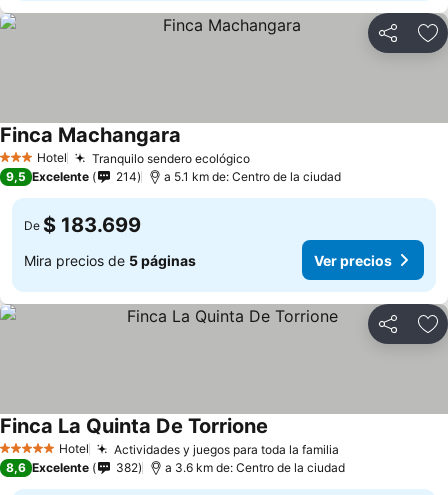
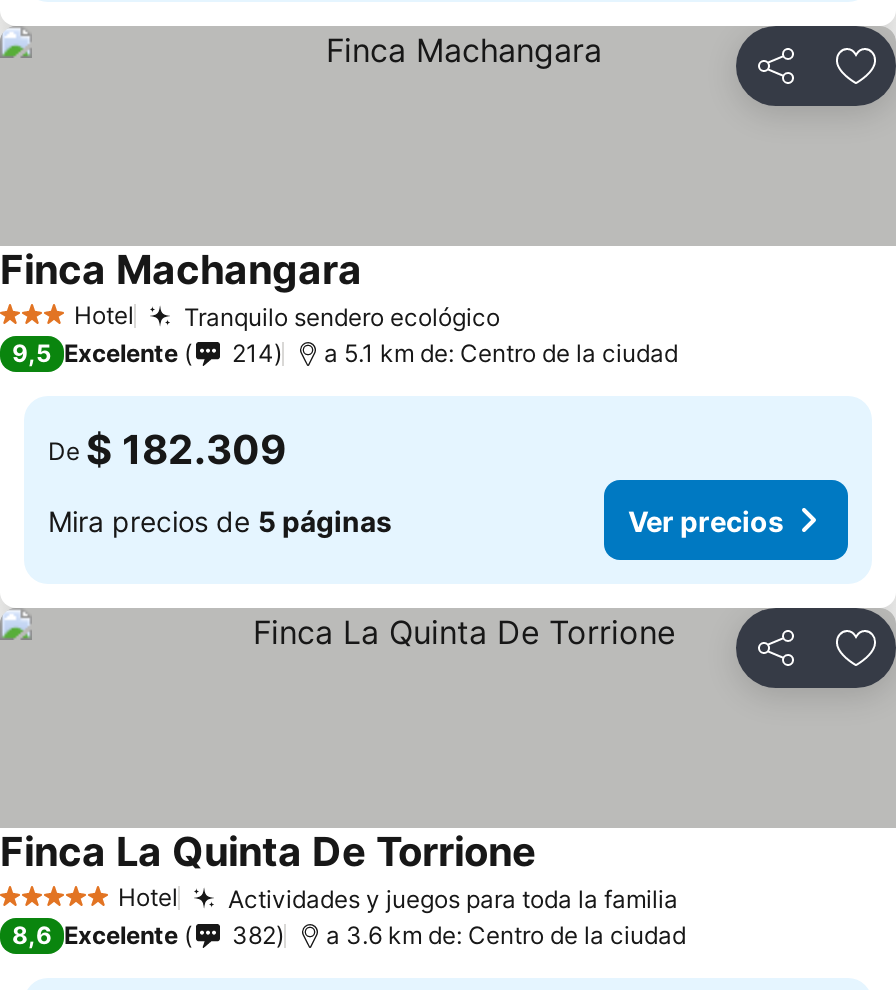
[24,213,141,237] De $ 183.699 -> [48,426,286,474] De $ 182.309

